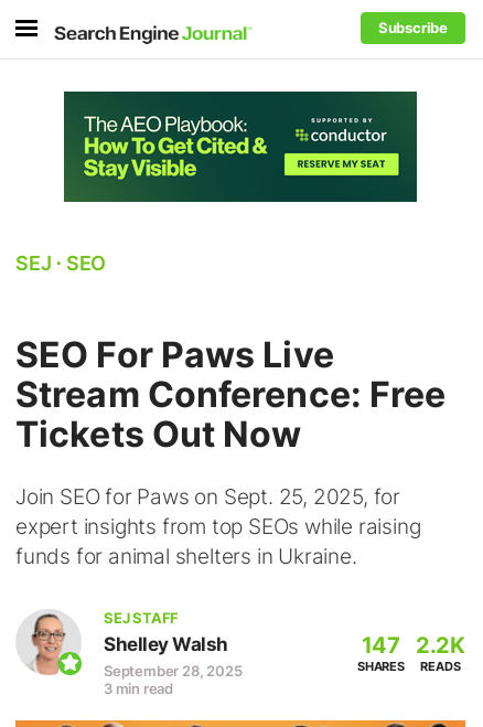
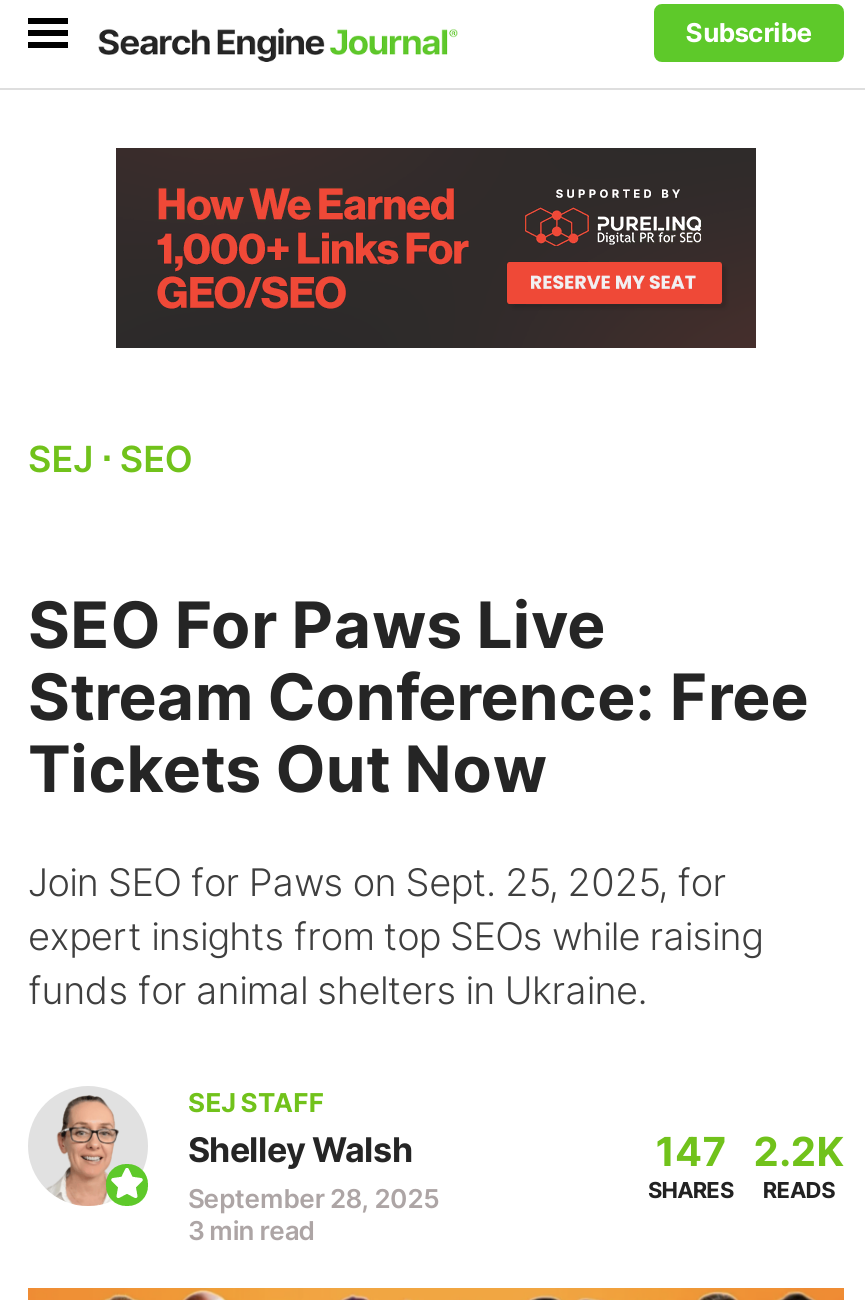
[64,92,417,202] [image] -> [116,148,756,348] [image]

